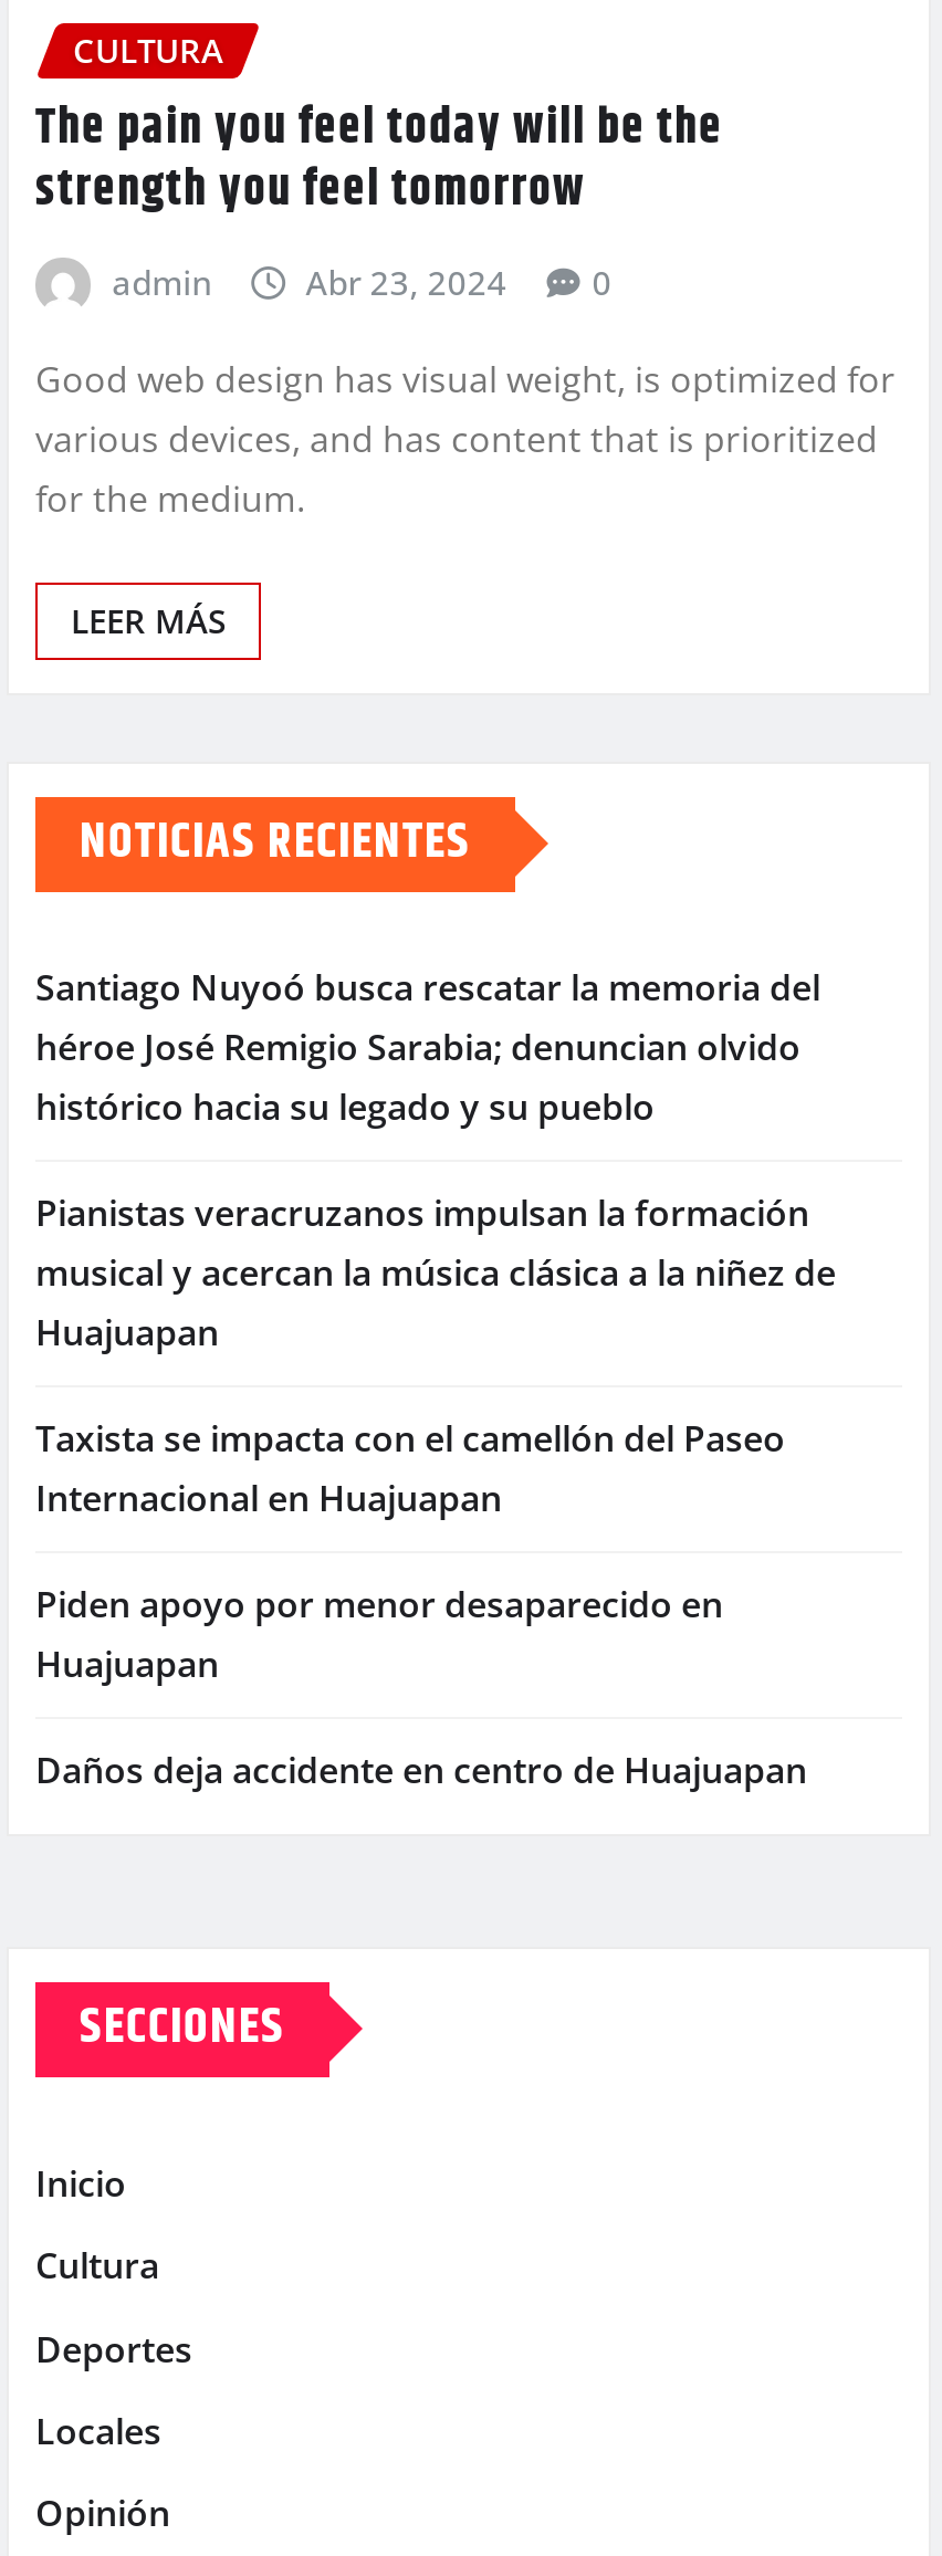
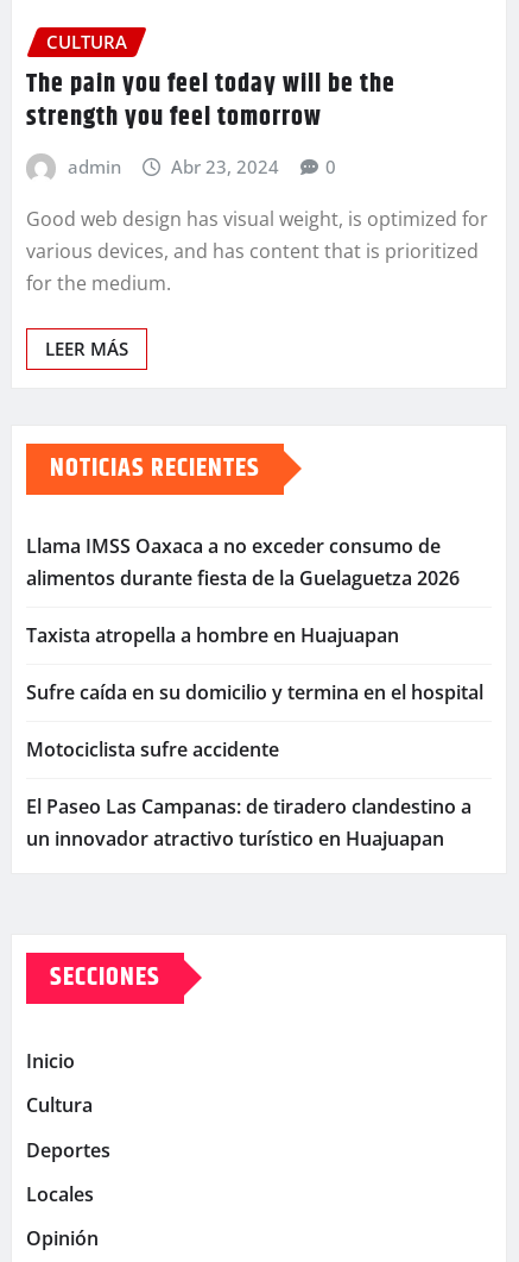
[35,962,820,1131] Santiago Nuyoó busca rescatar la memoria del | héroe José Remigio Sarabia; denuncian olvido | histórico hacia su legado y su pueblo -> [26,533,460,591] Llama IMSS Oaxaca a no exceder consumo de | alimentos durante fiesta de la Guelaguetza 2026
[35,1188,836,1356] Pianistas veracruzanos impulsan la formación | musical y acercan la música clásica a la niñez de | Huajuapan -> [26,622,399,648] Taxista atropella a hombre en Huajuapan
[35,1414,785,1522] Taxista se impacta con el camellón del Paseo | Internacional en Huajuapan -> [26,679,483,705] Sufre caída en su domicilio y termina en el hospital
[35,1579,723,1688] Piden apoyo por menor desaparecido en | Huajuapan -> [26,736,279,762] Motociclista sufre accidente
[35,1745,807,1794] Daños deja accidente en centro de Huajuapan -> [26,793,471,851] El Paseo Las Campanas: de tiradero clandestino a | un innovador atractivo turístico en Huajuapan

